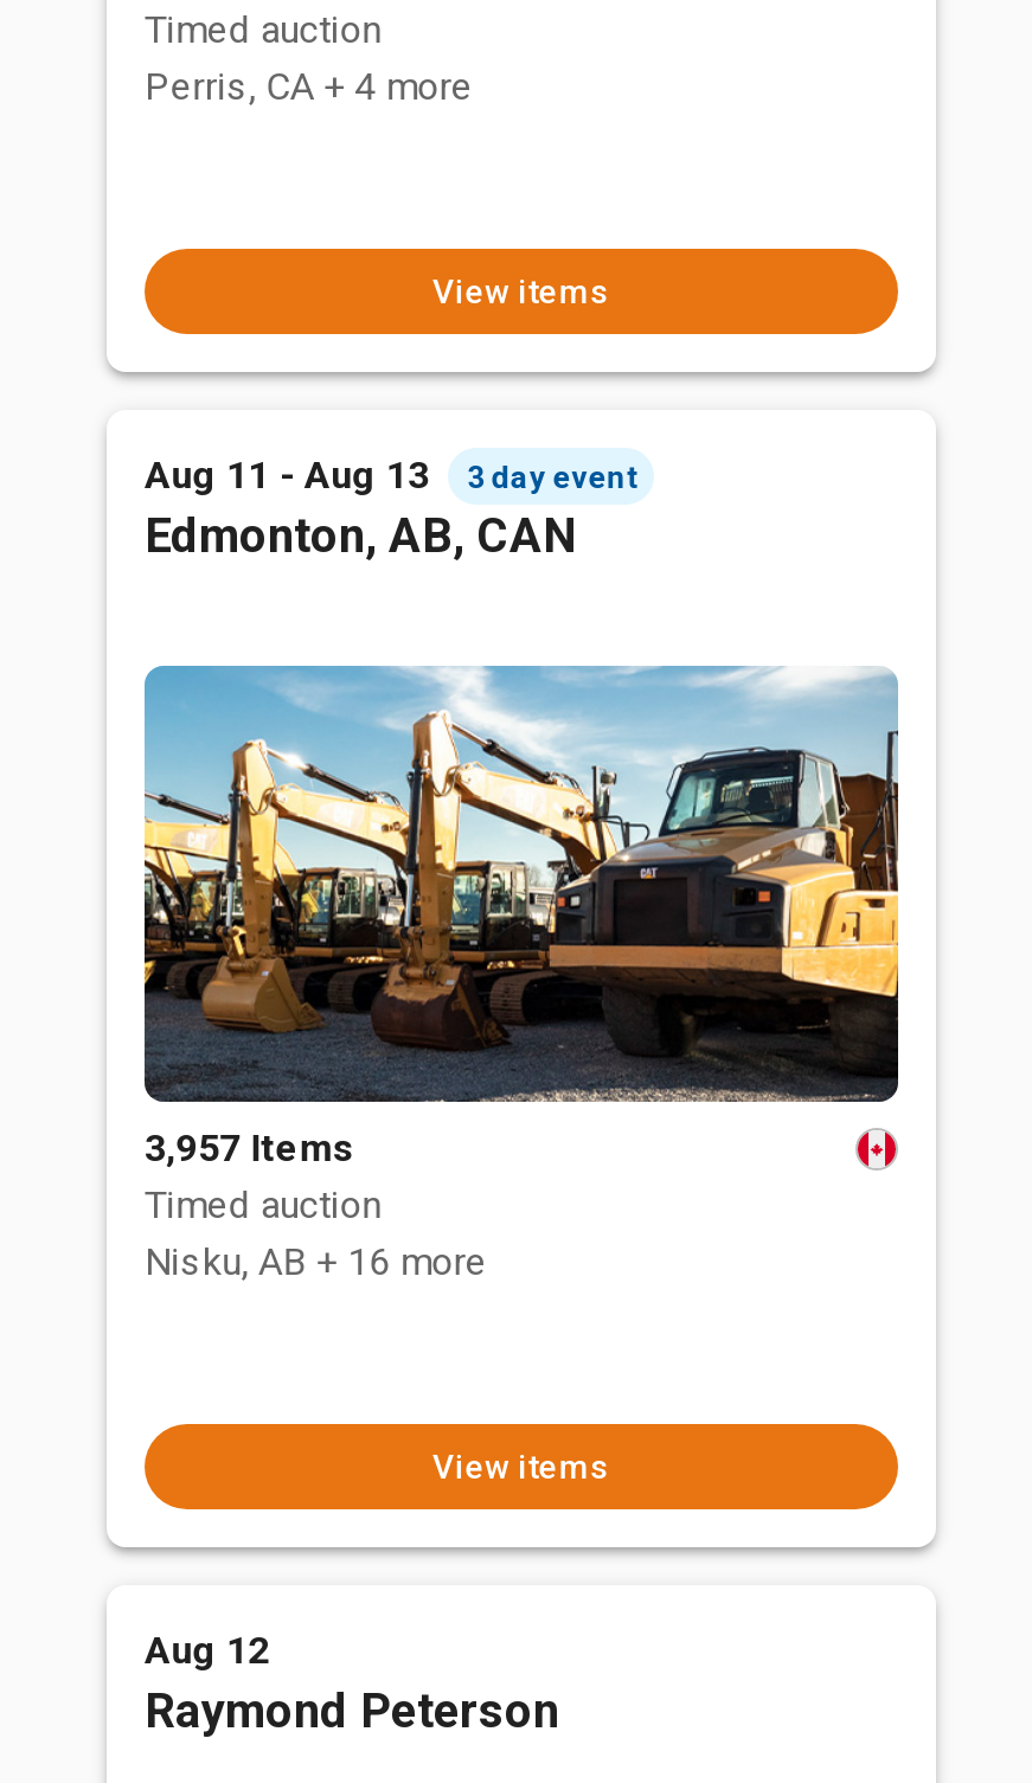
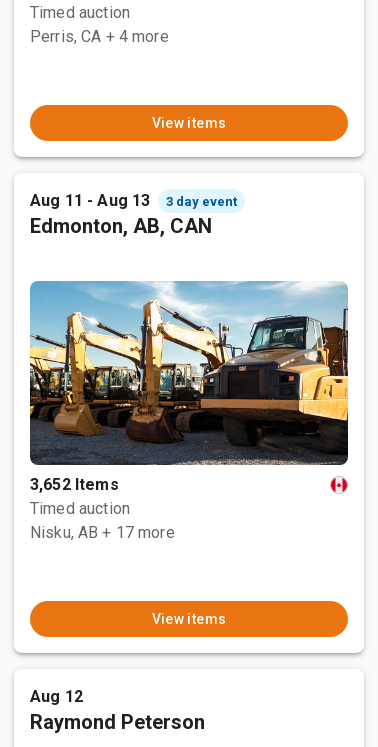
[145,1125,355,1171] 3,957 Items -> [30,475,119,494] 3,652 Items
[145,1239,487,1284] Nisku, AB + 16 more -> [30,523,175,542] Nisku, AB + 17 more

